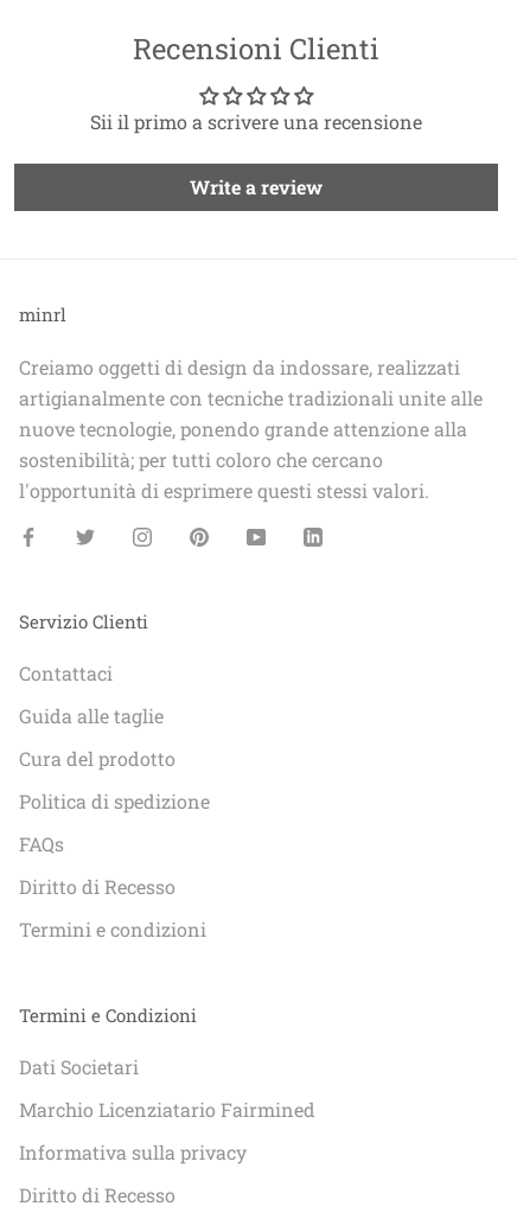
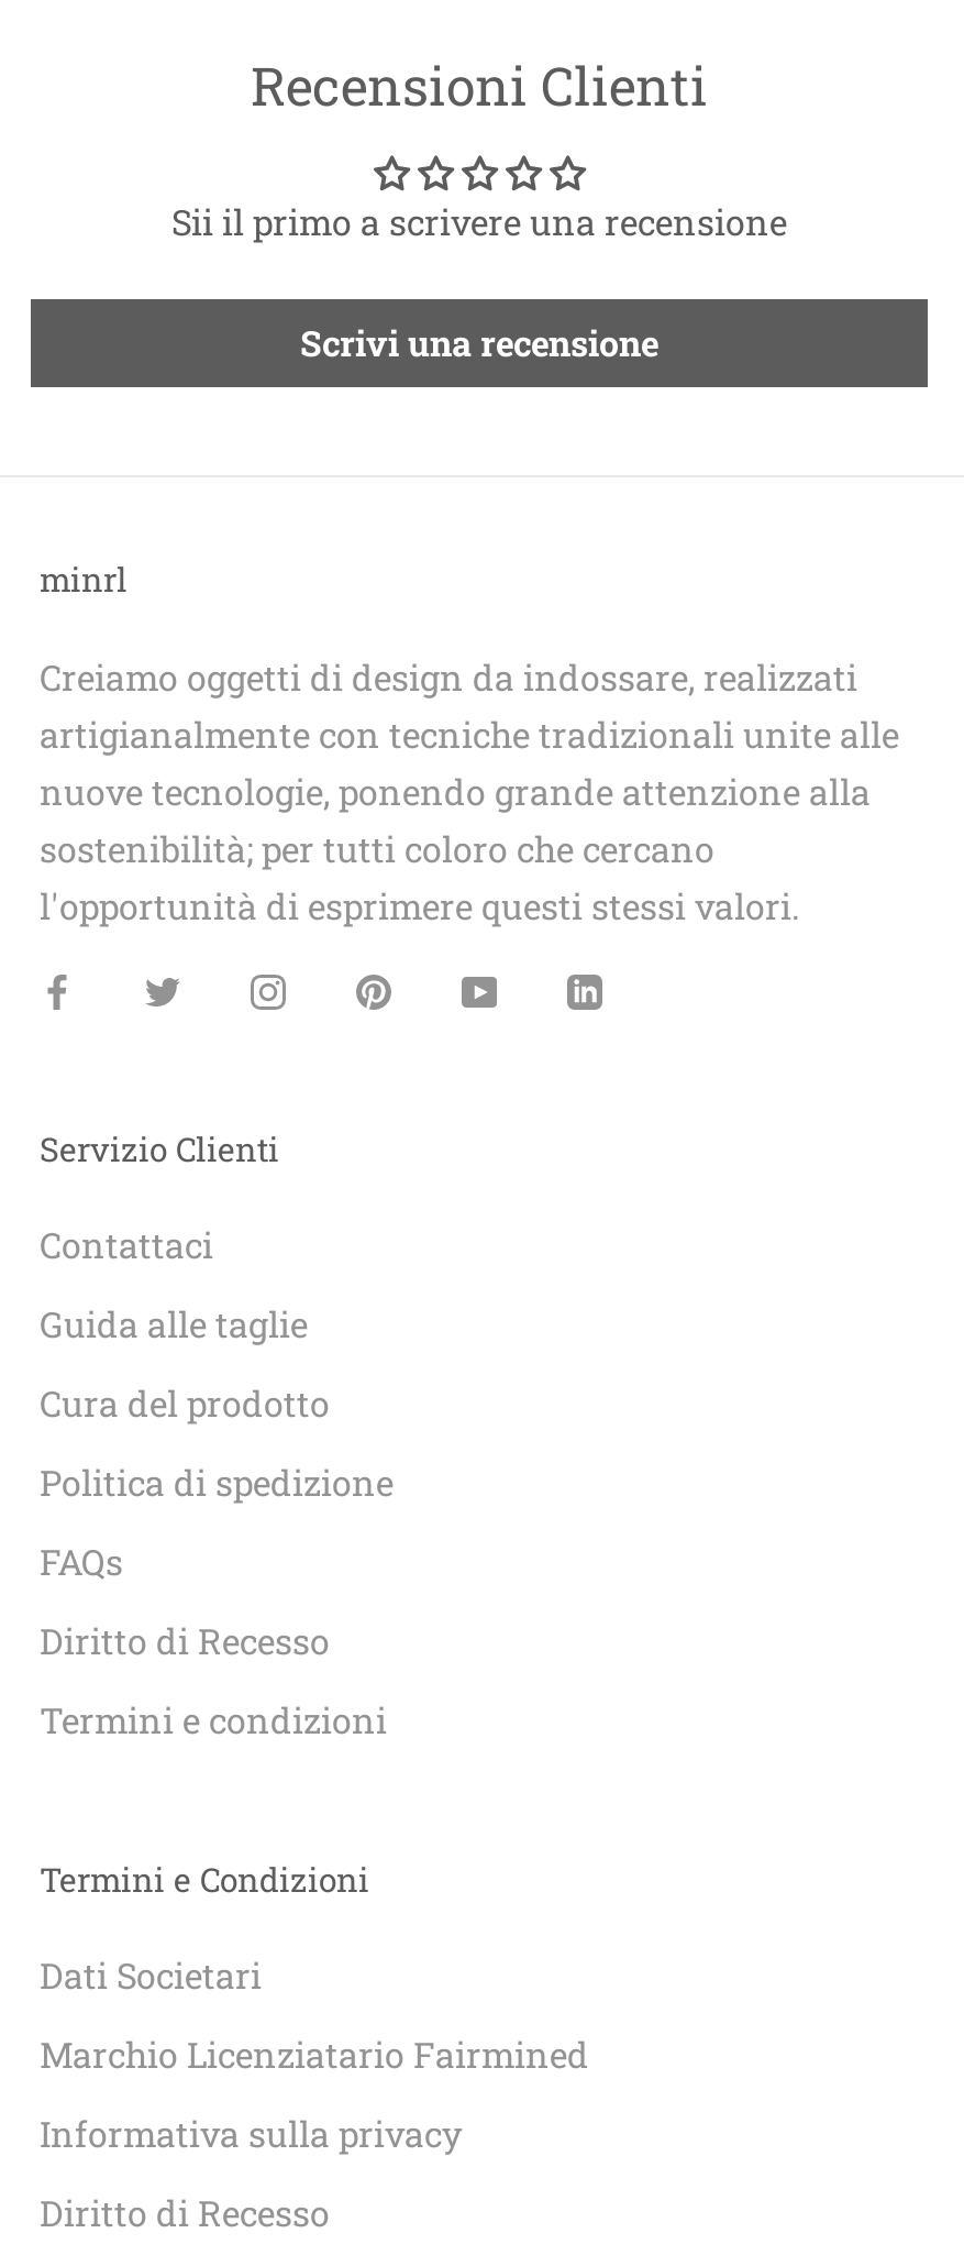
[190,174,323,199] Write a review -> [300,320,658,366] Scrivi una recensione

